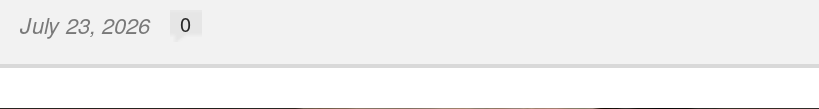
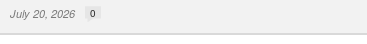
[20,11,192,41] July 23, 2026 0 -> [10,6,96,21] July 20, 2026 0

